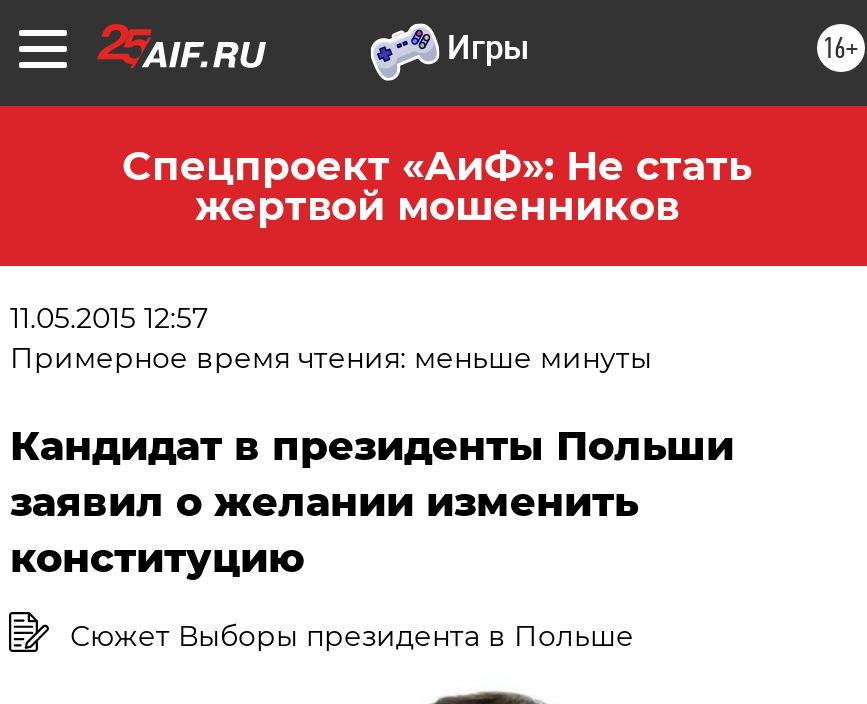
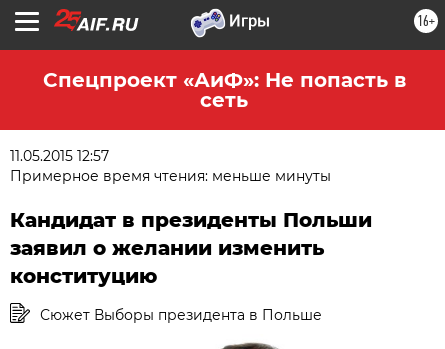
[122,142,752,230] Спецпроект «АиФ»: Не стать | жертвой мошенников -> [42,68,405,112] Спецпроект «АиФ»: Не попасть в | сеть

